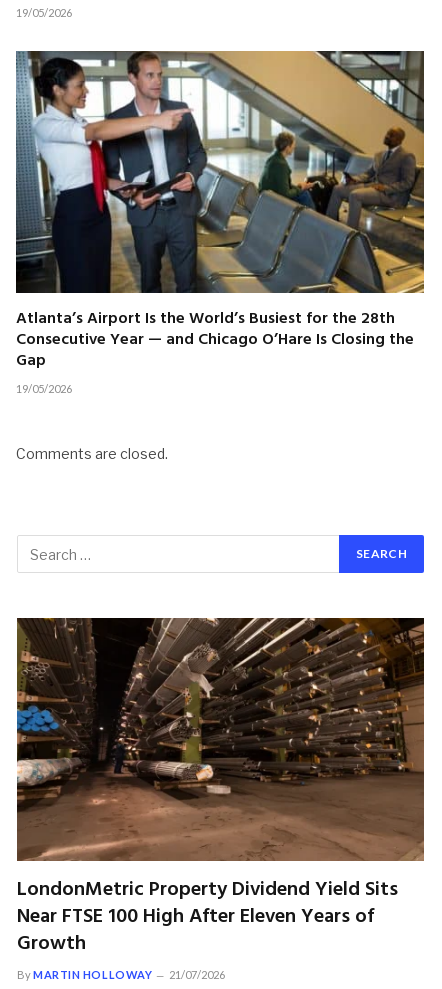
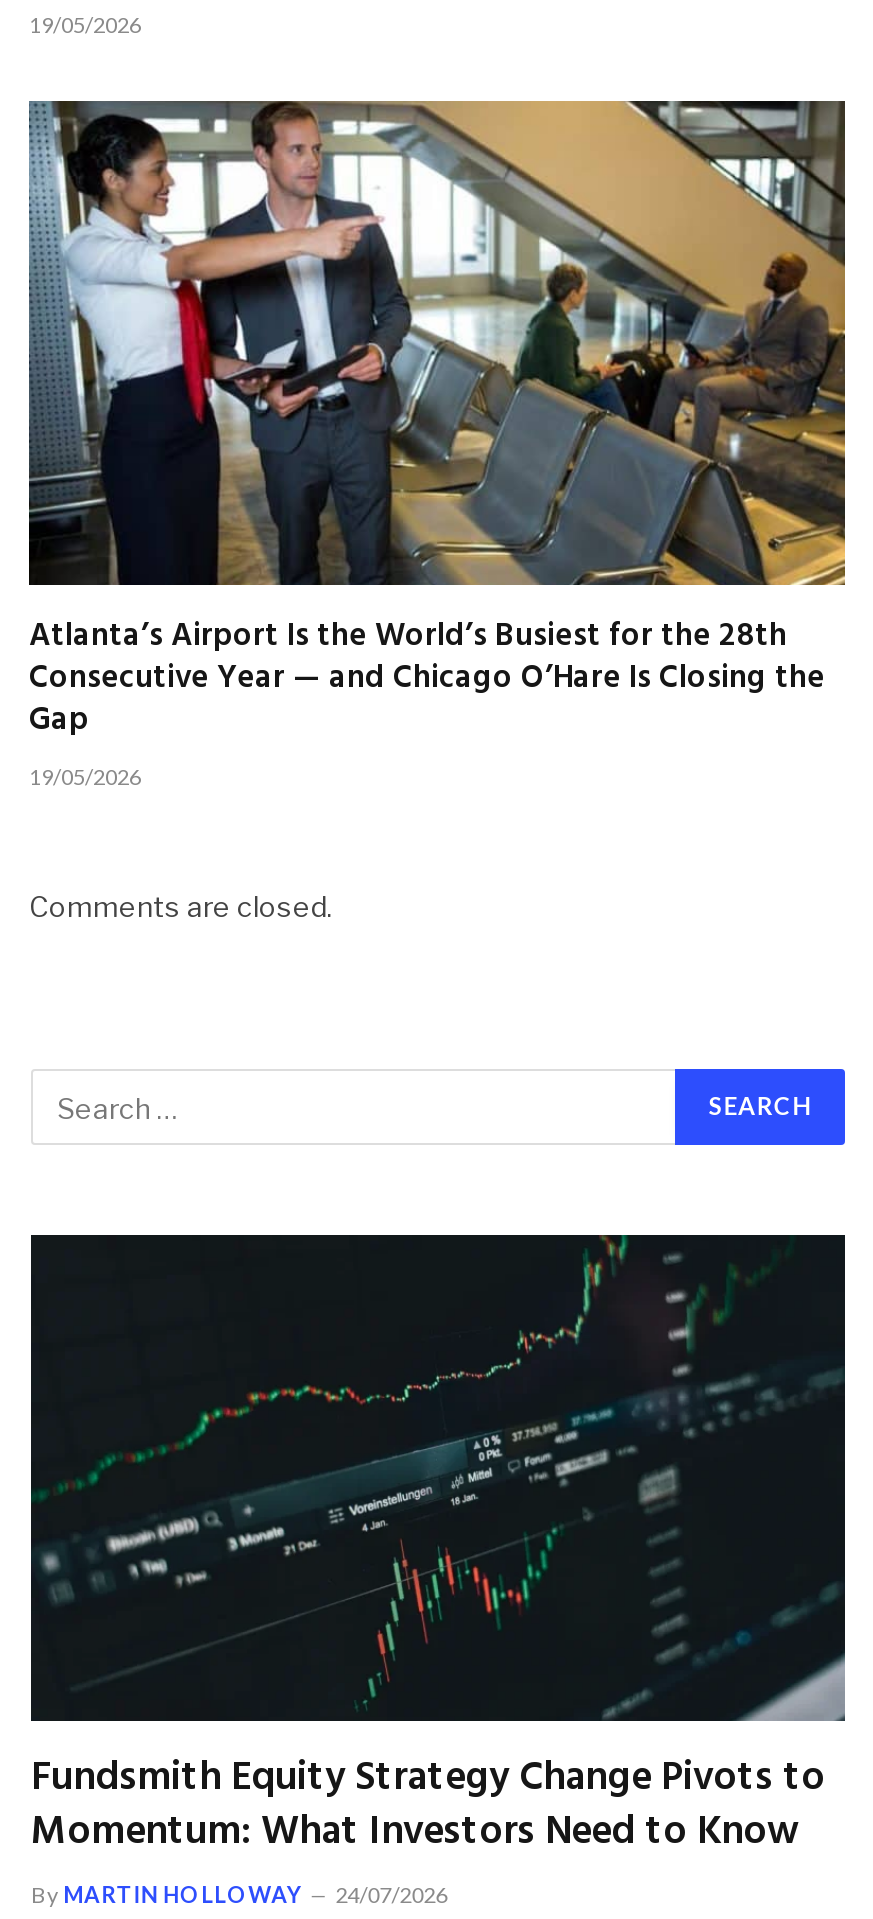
[16,617,425,960] [image] | LondonMetric Property Dividend Yield Sits | Near FTSE 100 High After Eleven Years of | Growth -> [29,1233,847,1864] [image] | Fundsmith Equity Strategy Change Pivots to | Momentum: What Investors Need to Know
[17,968,225,981] By MARTIN HOLLOWAY 21/07/2026 -> [31,1880,447,1906] By MARTIN HOLLOWAY 24/07/2026

